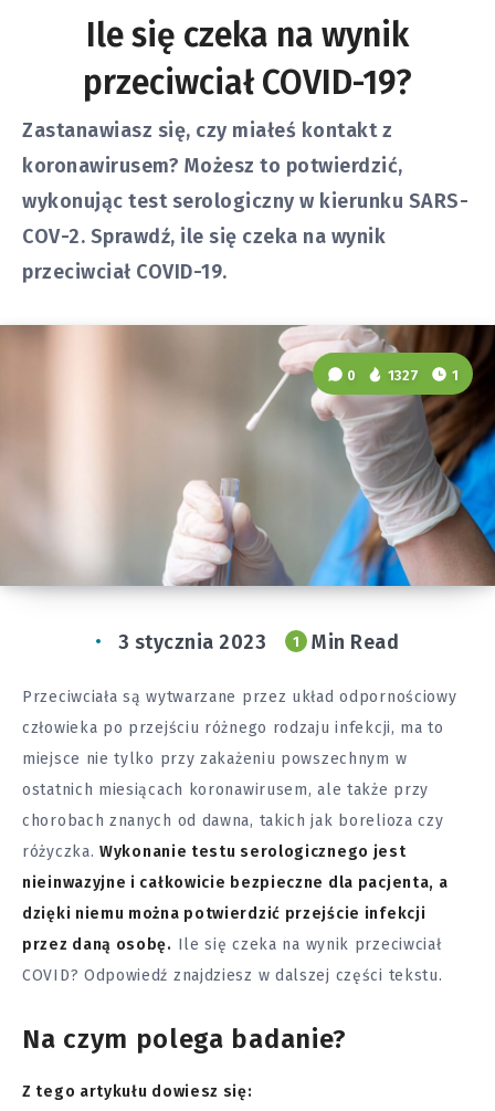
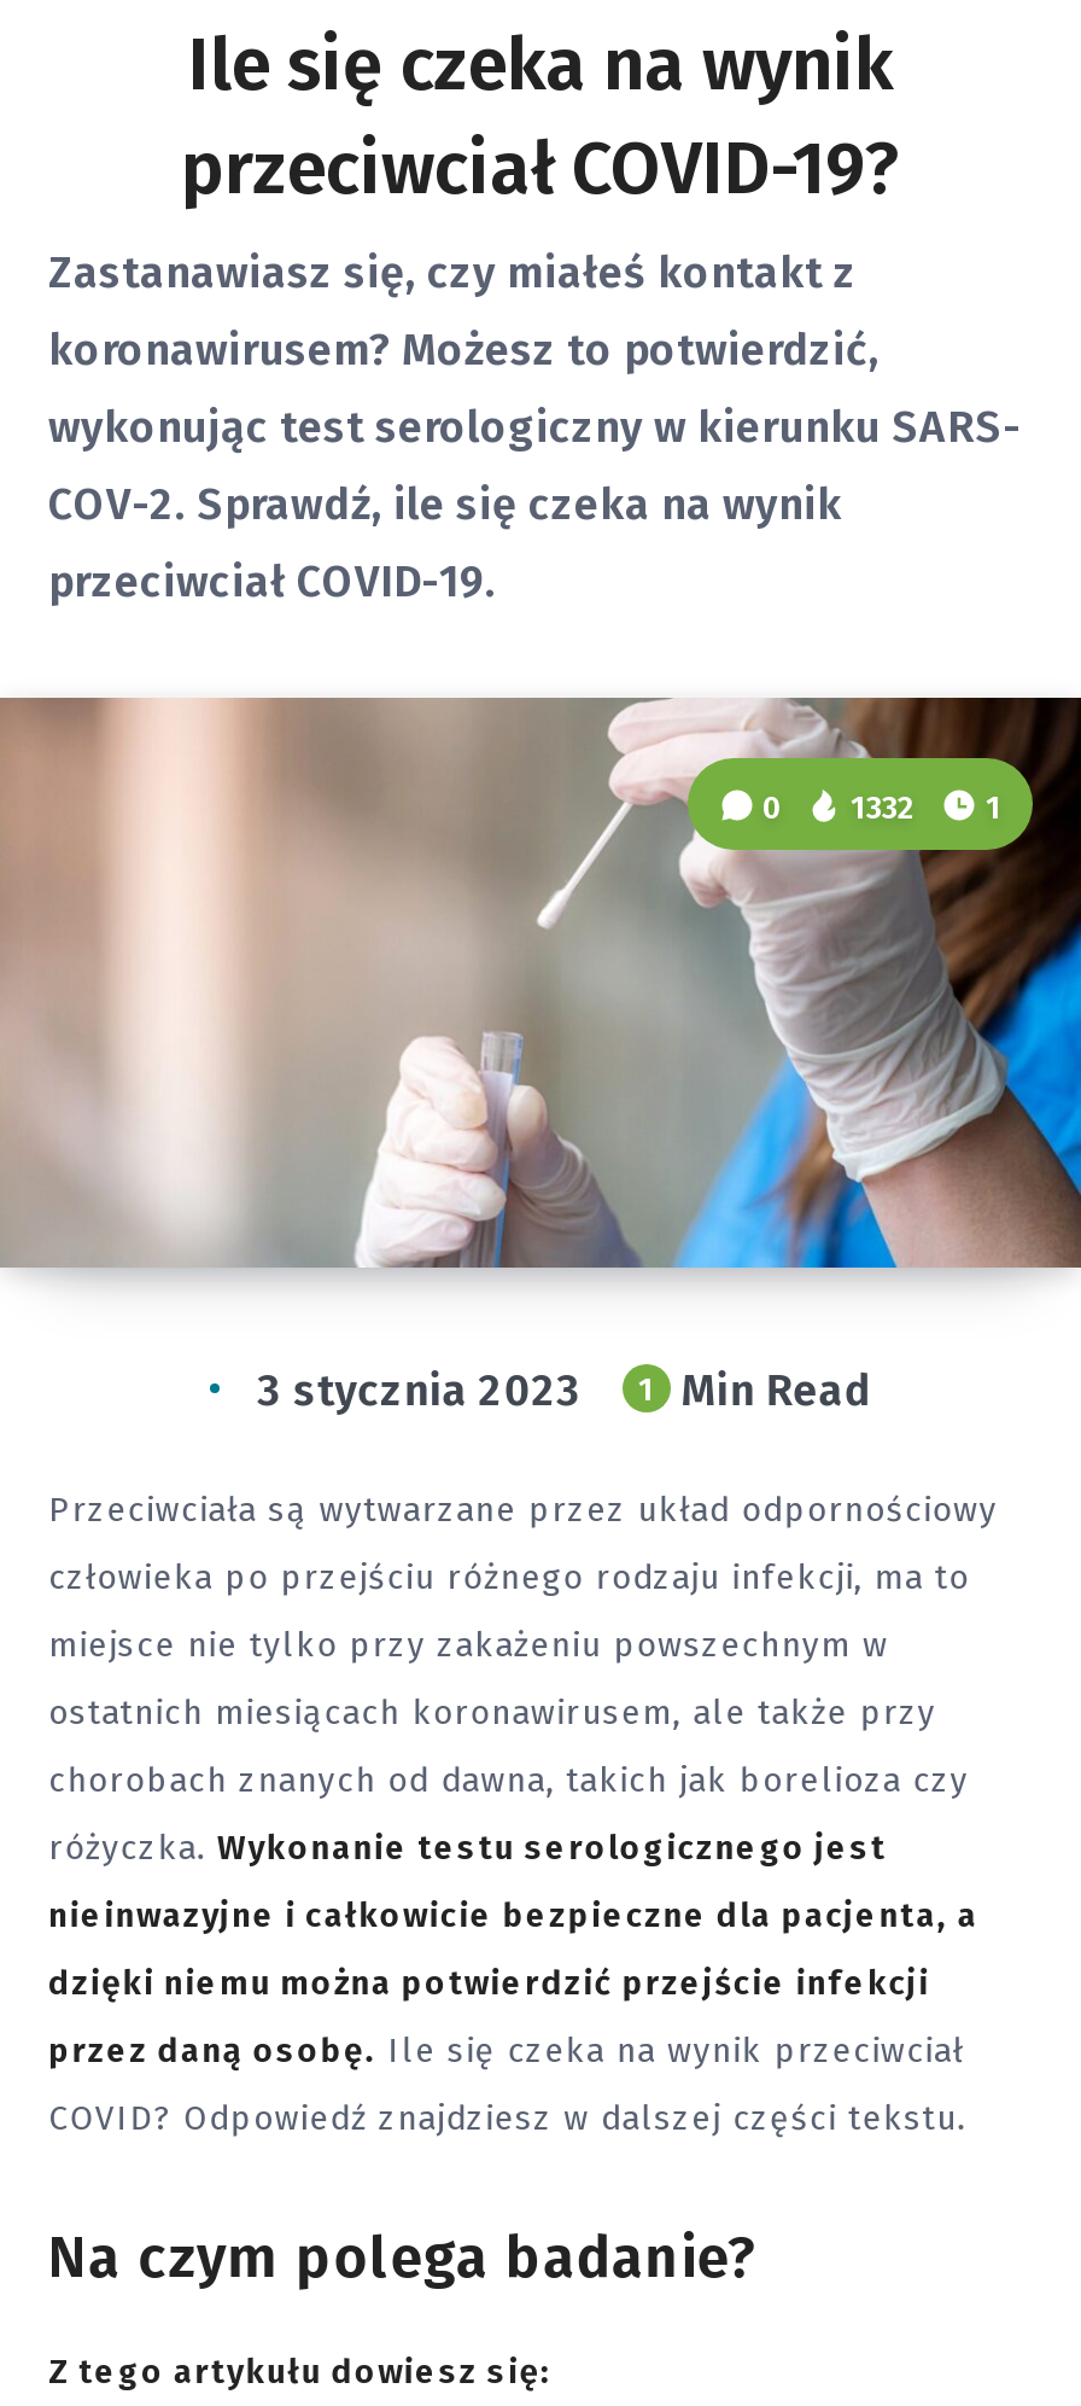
[347,367,459,383] 0 1327 1 -> [762,789,1001,825] 0 1332 1

